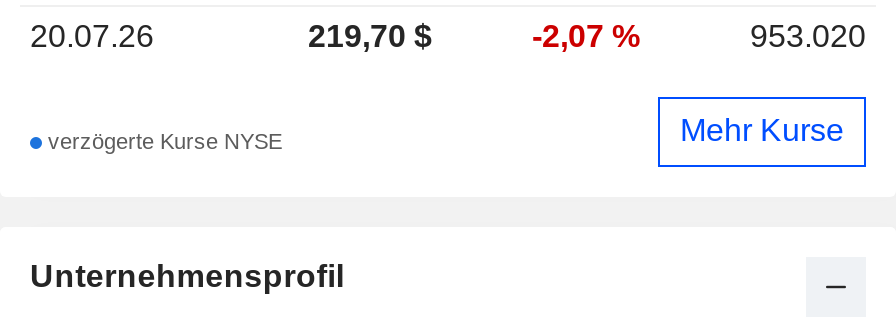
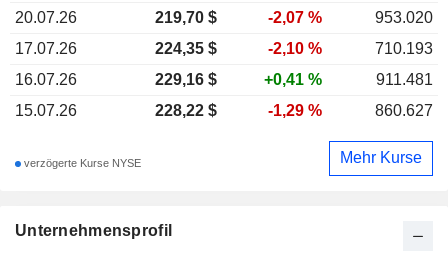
none -> [15,40,433,119] 17.07.26 | 224,35 $ | -2,10 % | 710.193 | 16.07.26 | 229,16 $ | +0,41 % | 911.481 | 15.07.26 | 228,22 $ | -1,29 % | 860.627

